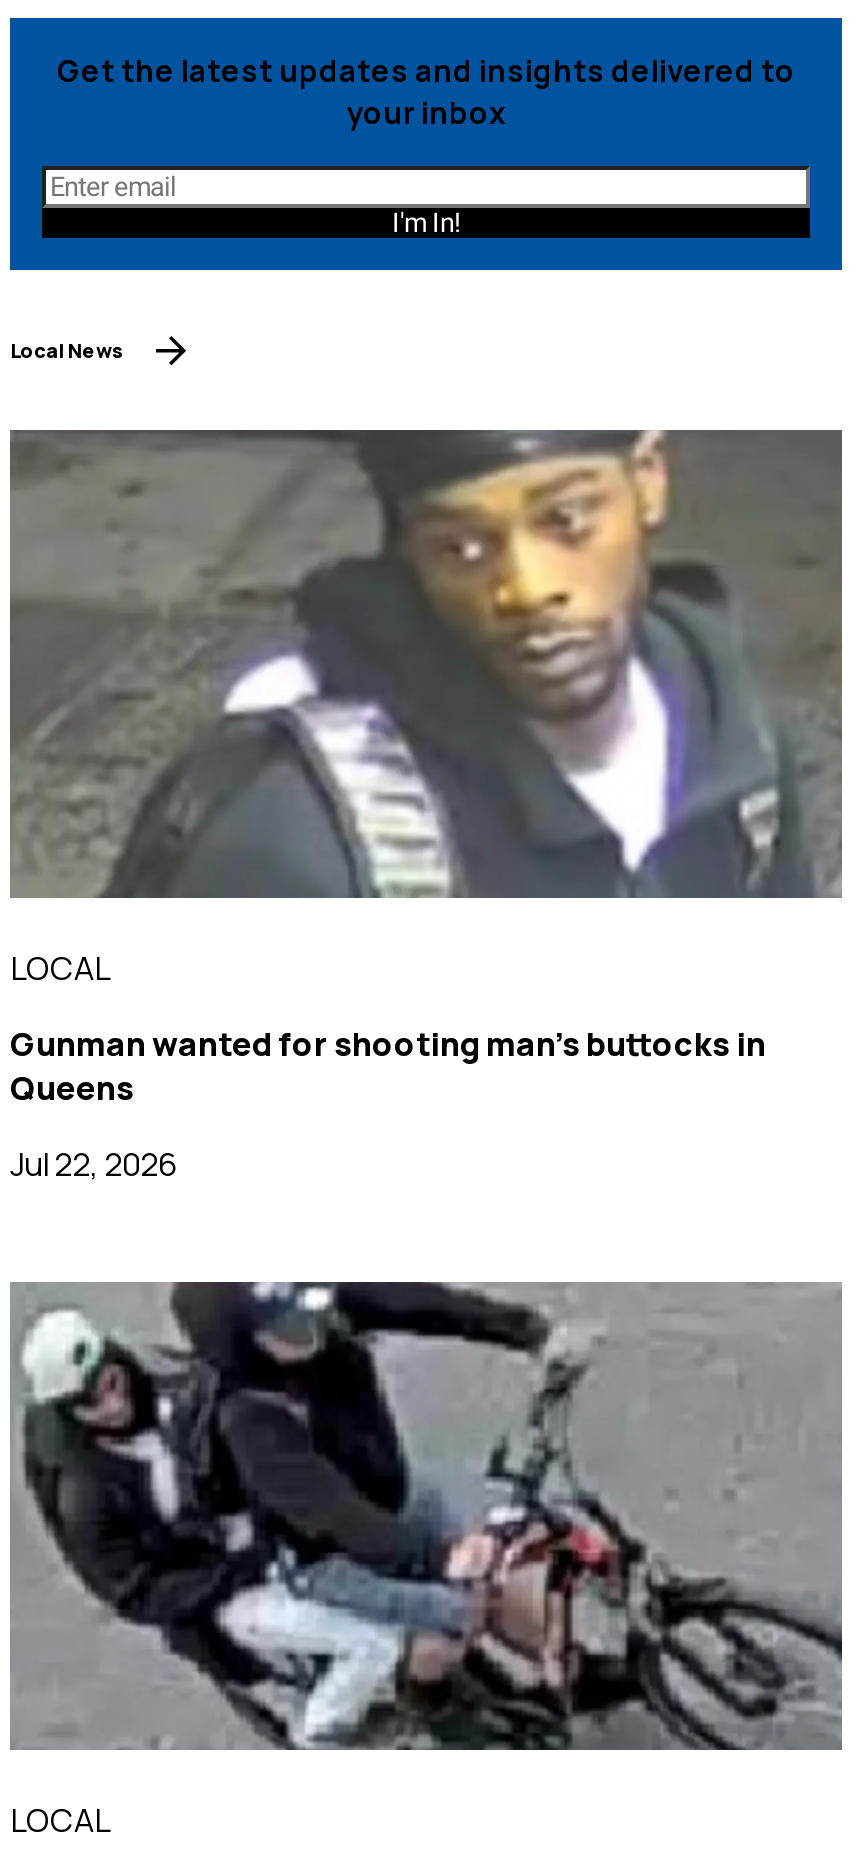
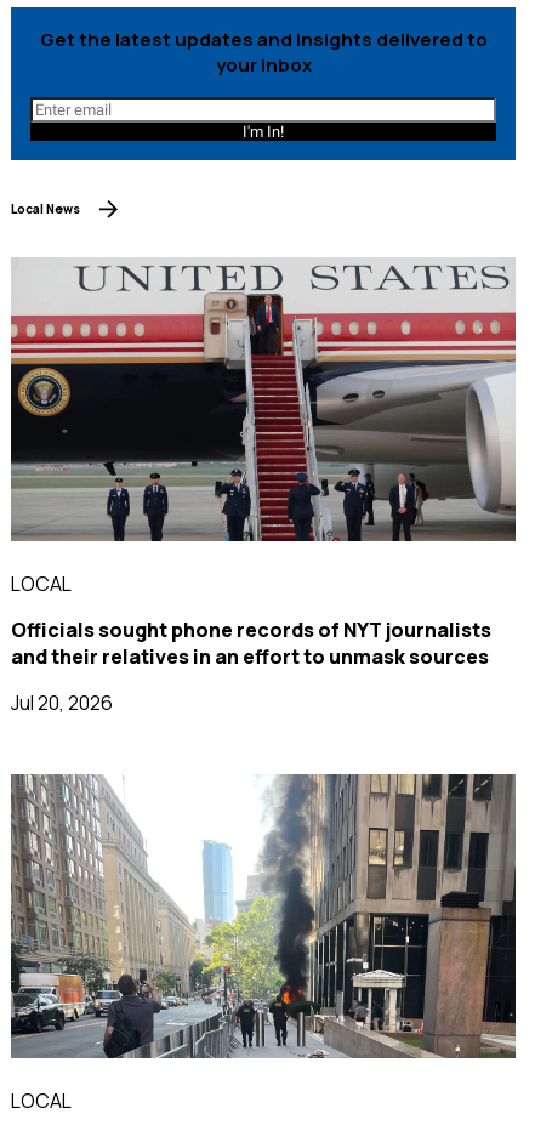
[10,428,842,900] [image] -> [11,257,516,541] [image]
[10,1022,766,1110] Gunman wanted for shooting man's buttocks in | Queens -> [11,616,491,670] Officials sought phone records of NYT journalists | and their relatives in an effort to unmask sources
[10,1142,178,1186] Jul 22, 2026 -> [11,689,113,716] Jul 20, 2026
[10,1280,842,1752] [image] -> [11,774,516,1058] [image]

